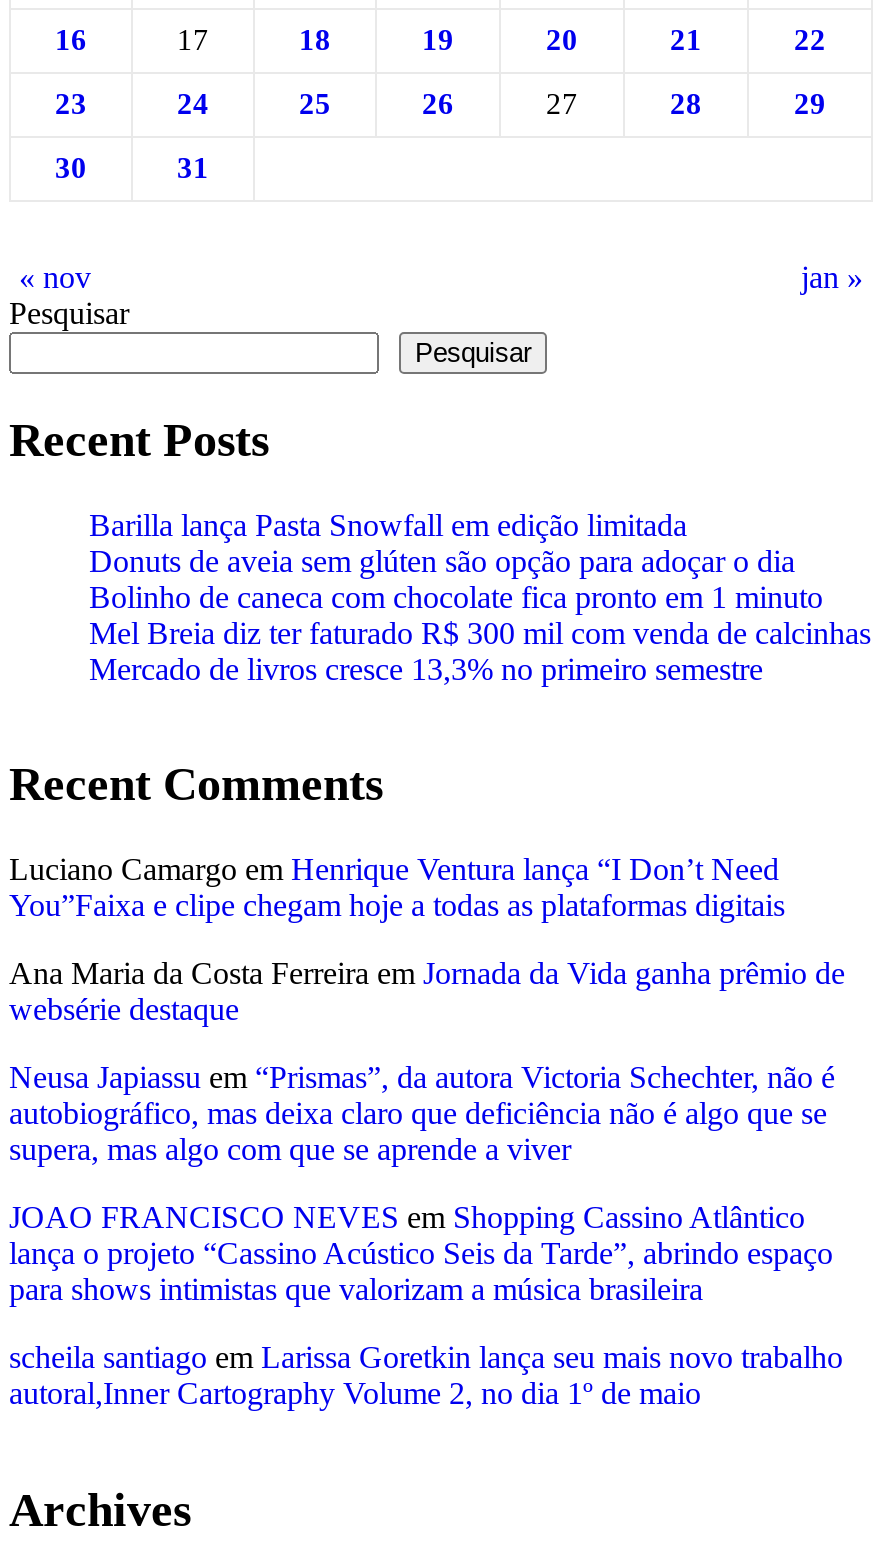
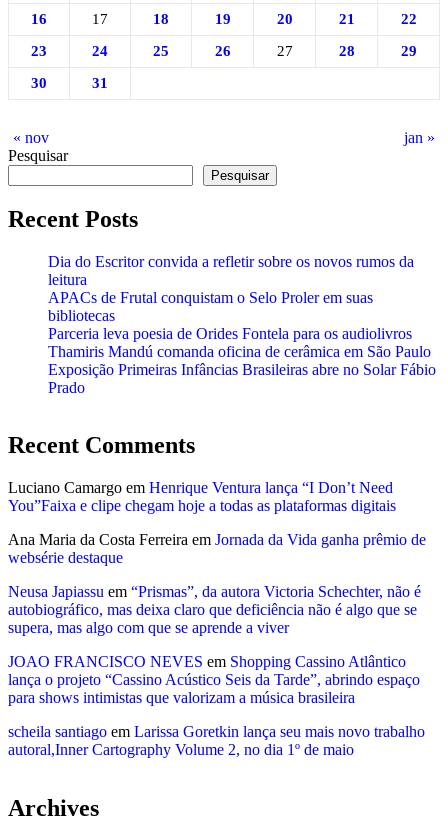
[89,507,871,685] Barilla lança Pasta Snowfall em edição limitada | Donuts de aveia sem glúten são opção para adoçar o dia | Bolinho de caneca com chocolate fica pronto em 1 minuto | Mel Breia diz ter faturado R$ 300 mil com venda de calcinhas | Mercado de livros cresce 13,3% no primeiro semestre -> [48,252,436,395] Dia do Escritor convida a refletir sobre os novos rumos da | leitura | APACs de Frutal conquistam o Selo Proler em suas | bibliotecas | Parceria leva poesia de Orides Fontela para os audiolivros | Thamiris Mandú comanda oficina de cerâmica em São Paulo | Exposição Primeiras Infâncias Brasileiras abre no Solar Fábio | Prado

